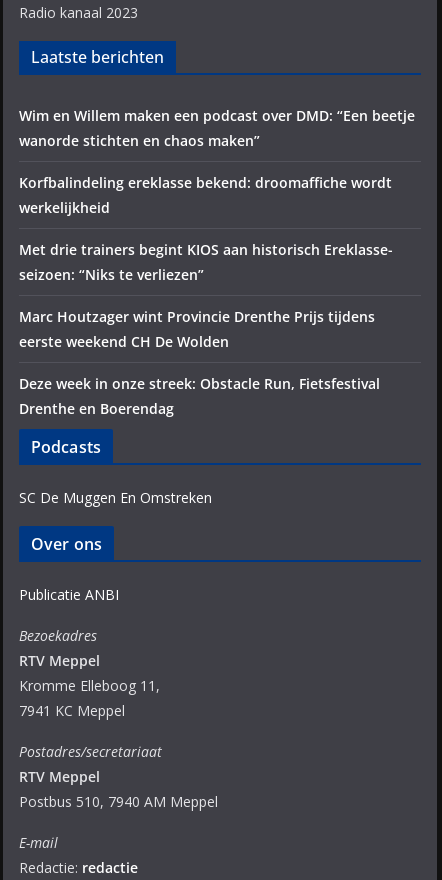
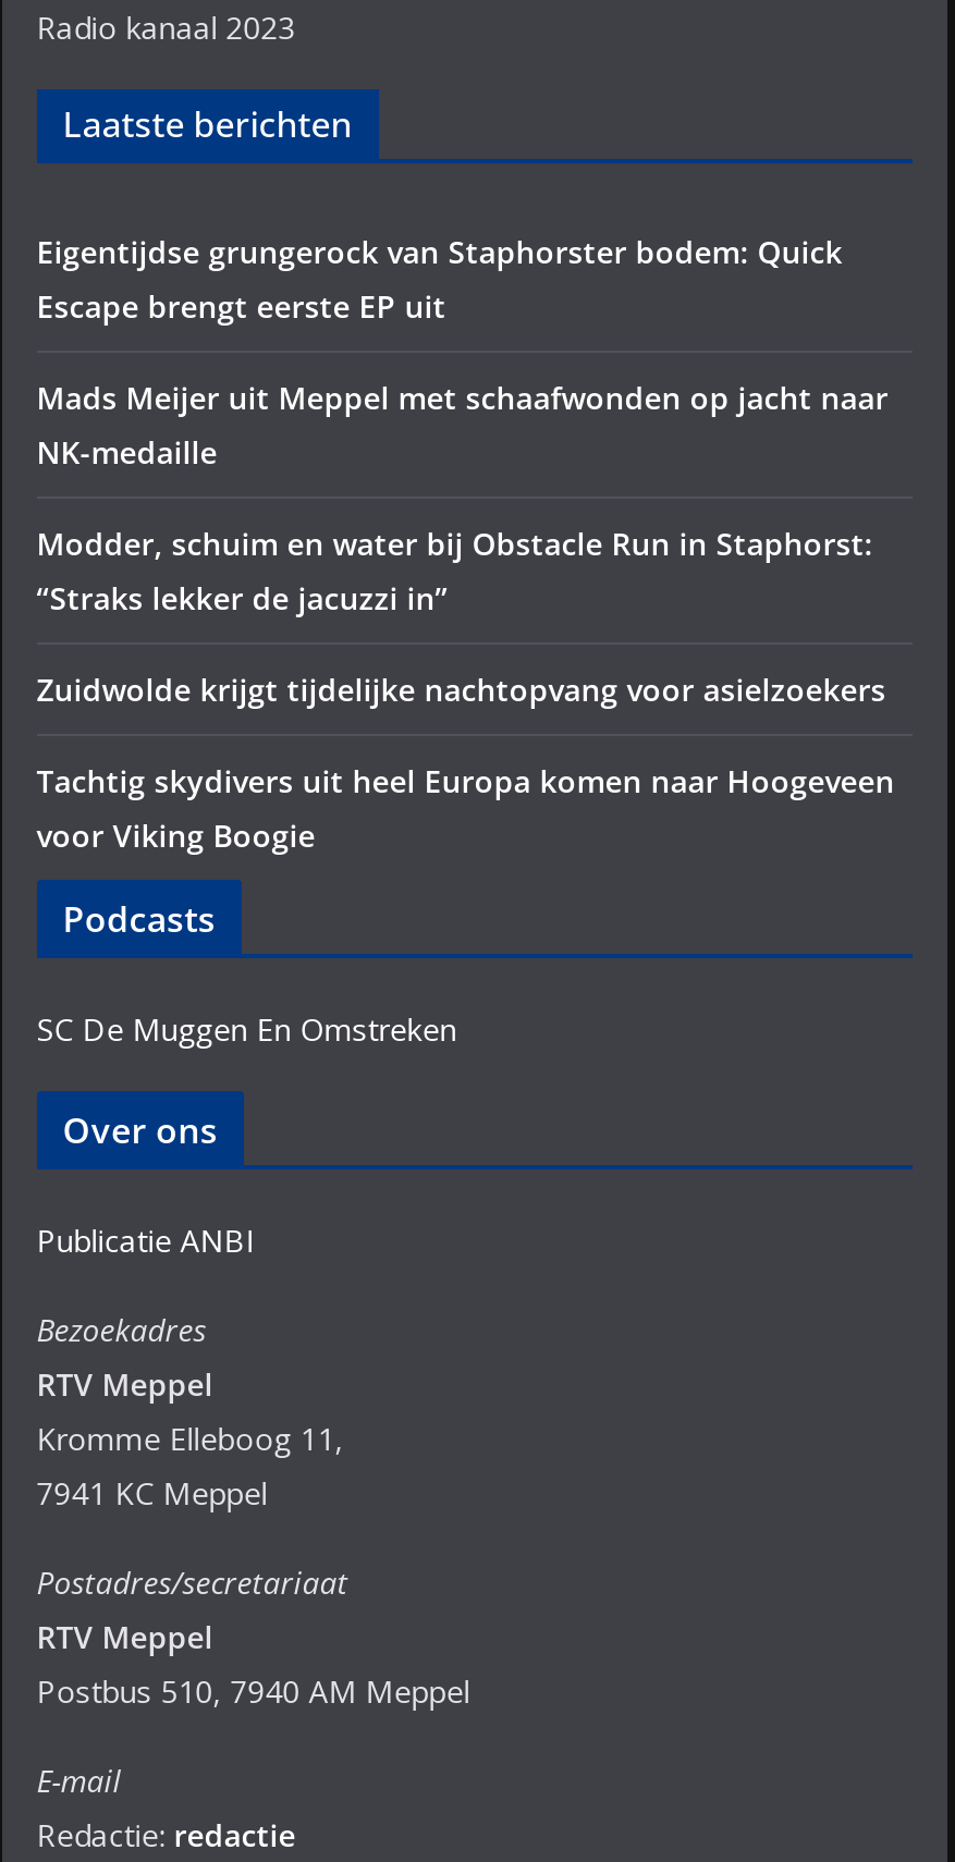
[19,106,415,150] Wim en Willem maken een podcast over DMD: “Een beetje | wanorde stichten en chaos maken” -> [36,231,842,327] Eigentijdse grungerock van Staphorster bodem: Quick | Escape brengt eerste EP uit
[19,173,392,217] Korfbalindeling ereklasse bekend: droomaffiche wordt | werkelijkheid -> [36,377,888,473] Mads Meijer uit Meppel met schaafwonden op jacht naar | NK-medaille
[19,240,393,284] Met drie trainers begint KIOS aan historisch Ereklasse- | seizoen: “Niks te verliezen” -> [36,523,873,618] Modder, schuim en water bij Obstacle Run in Staphorst: | “Straks lekker de jacuzzi in”
[19,307,375,351] Marc Houtzager wint Provincie Drenthe Prijs tijdens | eerste weekend CH De Wolden -> [36,669,886,710] Zuidwolde krijgt tijdelijke nachtopvang voor asielzoekers
[19,374,380,418] Deze week in onze streek: Obstacle Run, Fietsfestival | Drenthe en Boerendag -> [36,760,894,856] Tachtig skydivers uit heel Europa komen naar Hoogeveen | voor Viking Boogie

